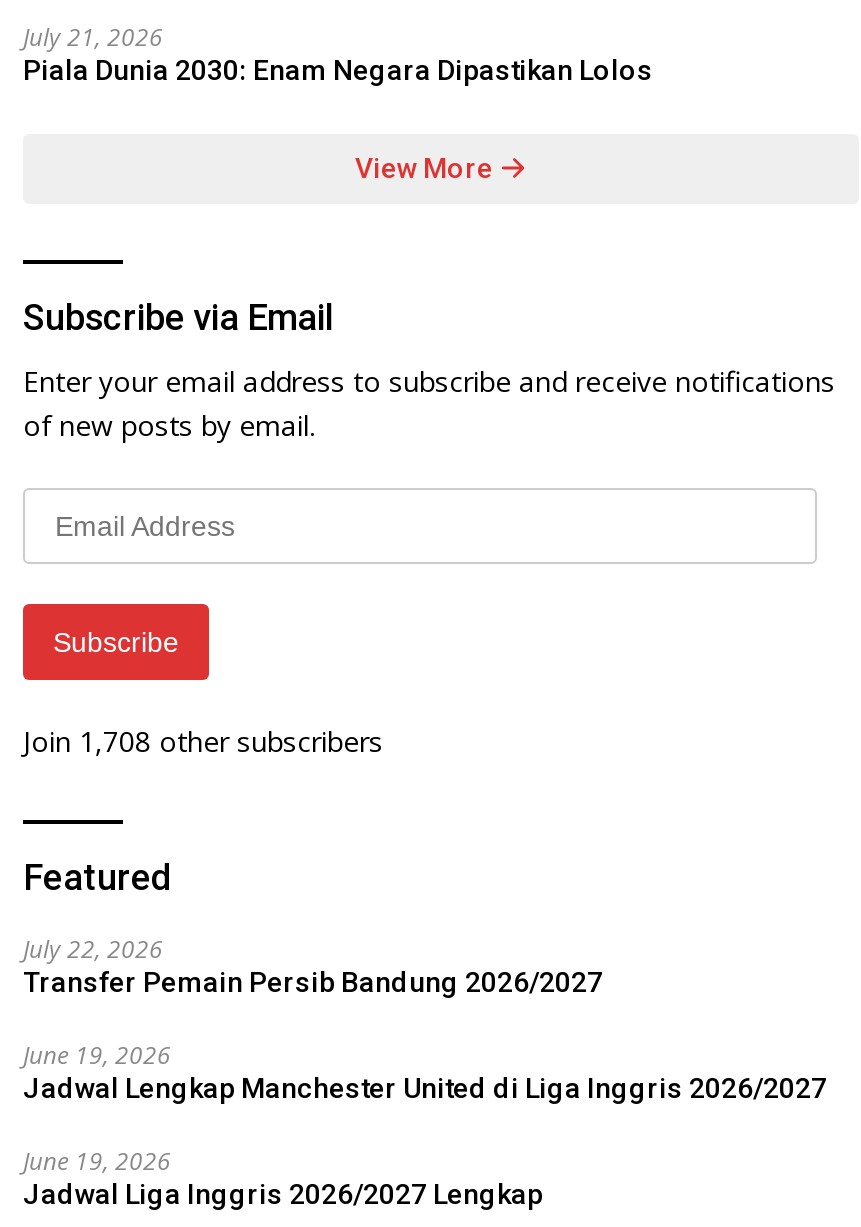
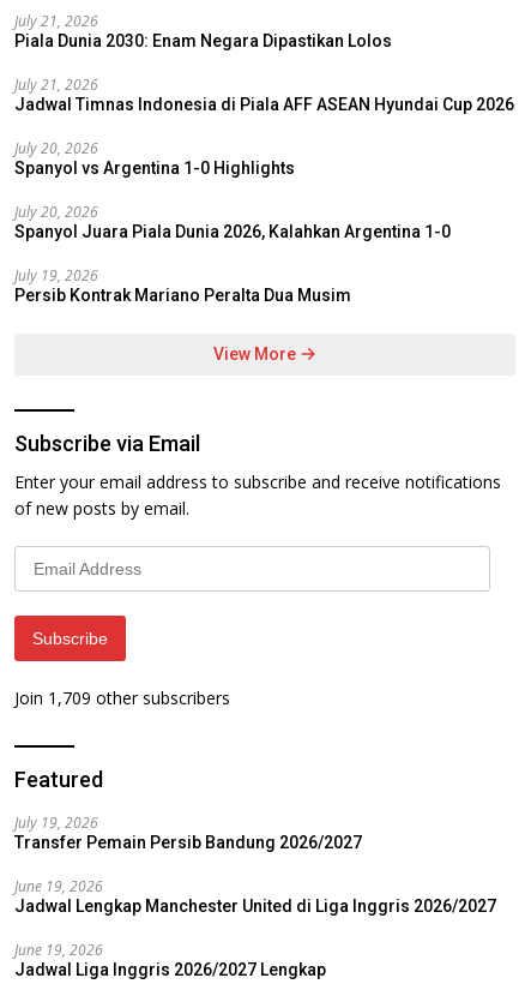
none -> [14,74,514,305] July 21, 2026 | Jadwal Timnas Indonesia di Piala AFF ASEAN Hyundai Cup 2026 | July 20, 2026 | Spanyol vs Argentina 1-0 Highlights | July 20, 2026 | Spanyol Juara Piala Dunia 2026, Kalahkan Argentina 1-0 | July 19, 2026 | Persib Kontrak Mariano Peralta Dua Musim
[23,722,383,760] Join 1,708 other subscribers -> [14,686,230,709] Join 1,709 other subscribers
[23,932,163,966] July 22, 2026 -> [14,812,98,833] July 19, 2026

